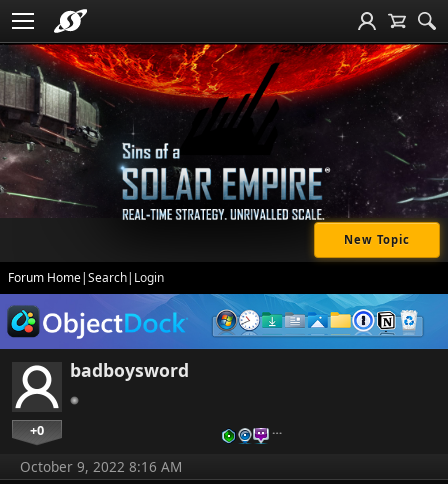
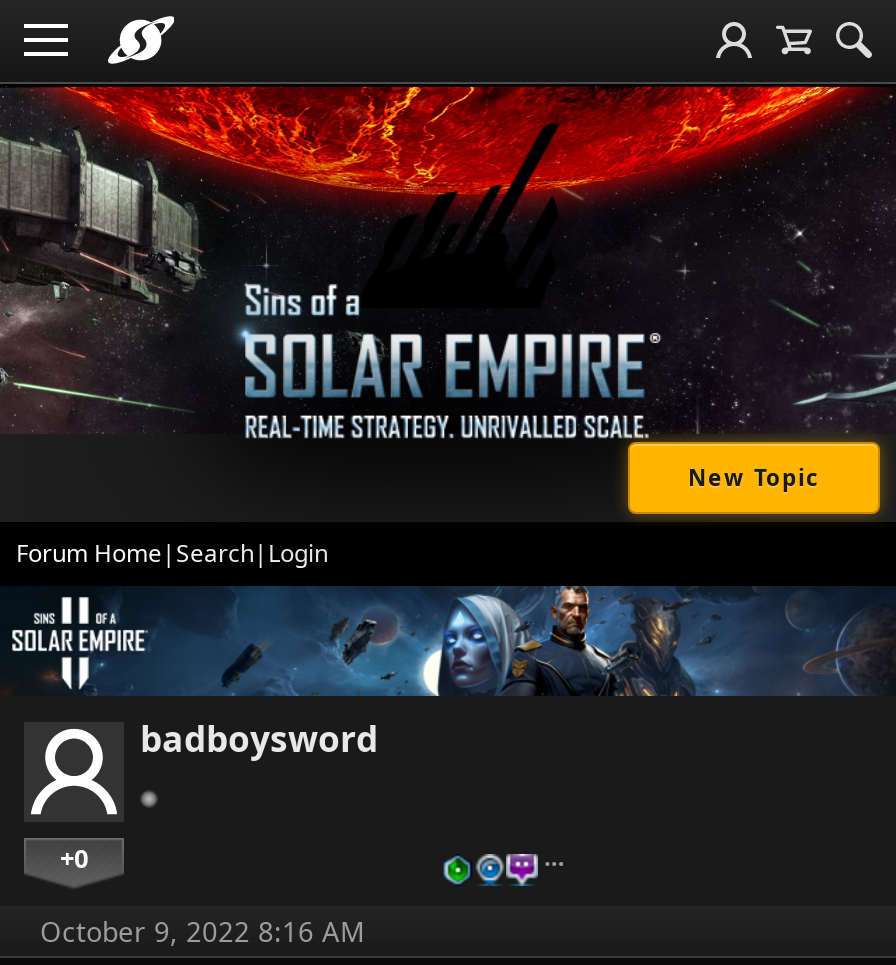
[3,293,445,350] [image] -> [6,586,890,698] [image]

